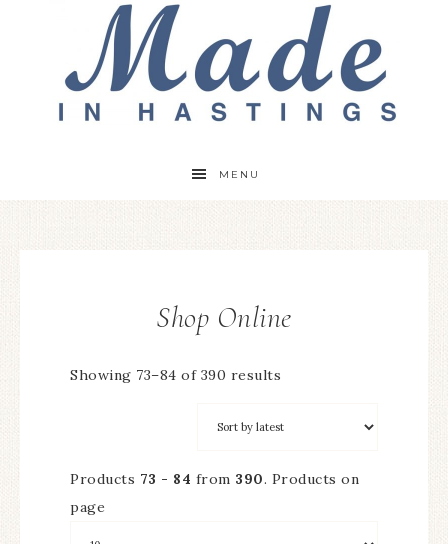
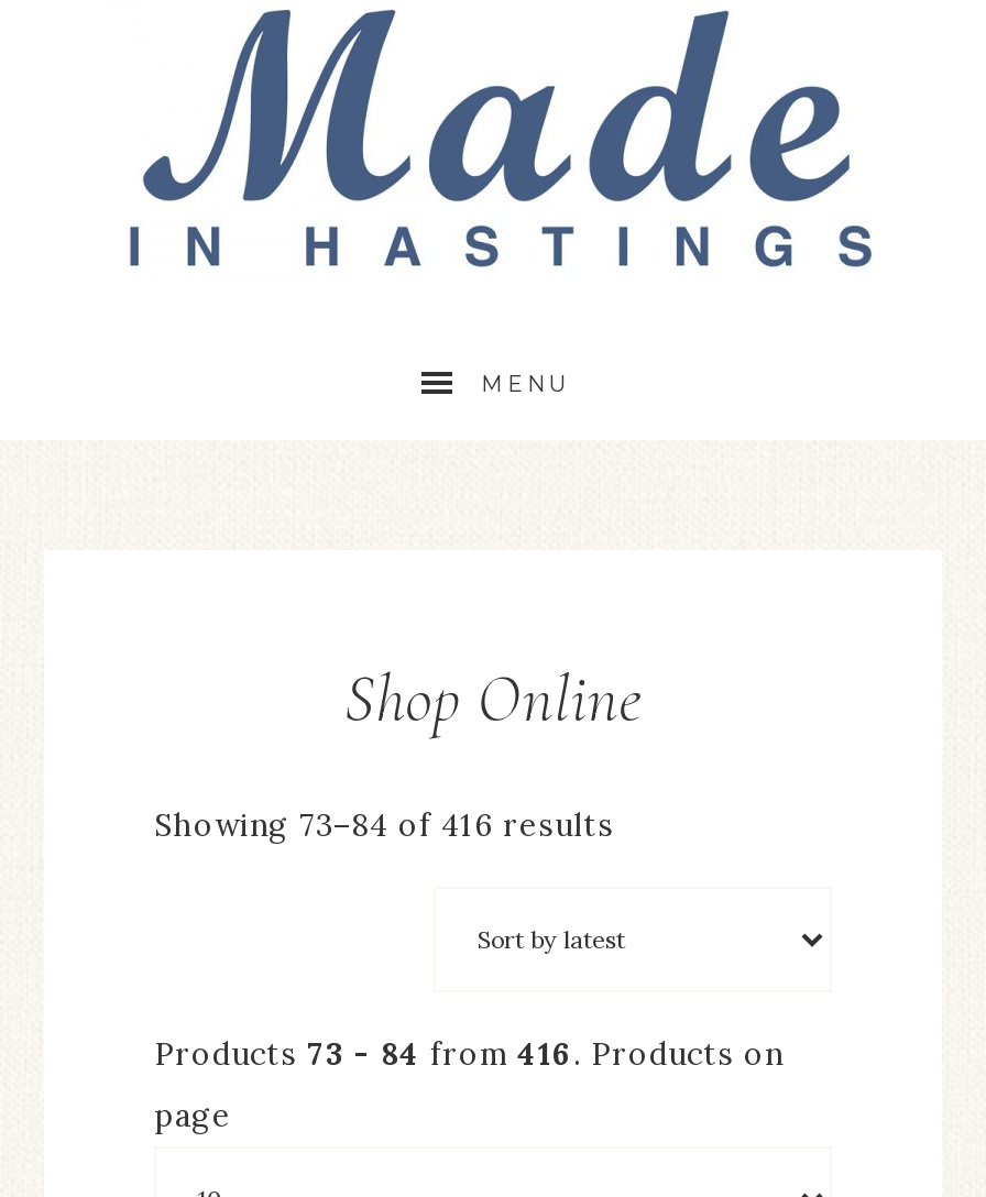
[70,366,281,384] Showing 73–84 of 390 results -> [154,805,614,845] Showing 73–84 of 416 results
[70,470,359,488] Products 73 - 84 from 390. Products on -> [154,1034,784,1074] Products 73 - 84 from 416. Products on

